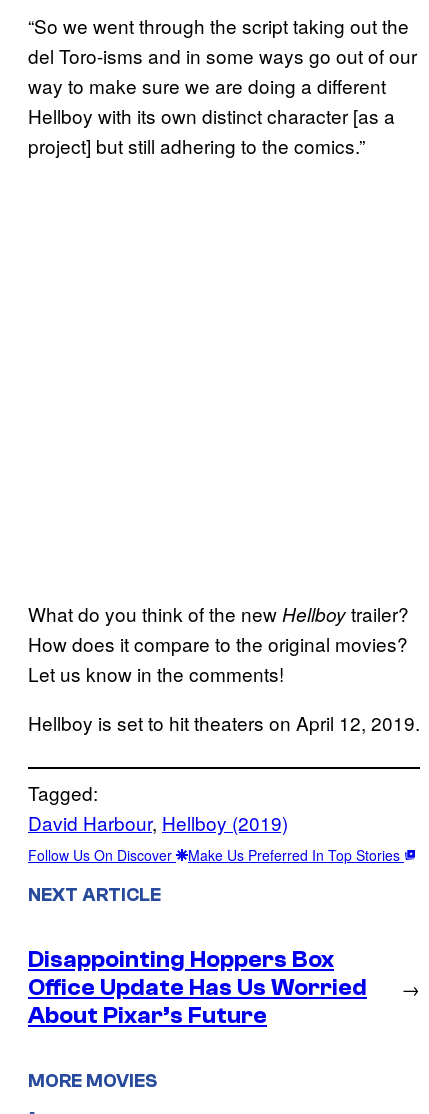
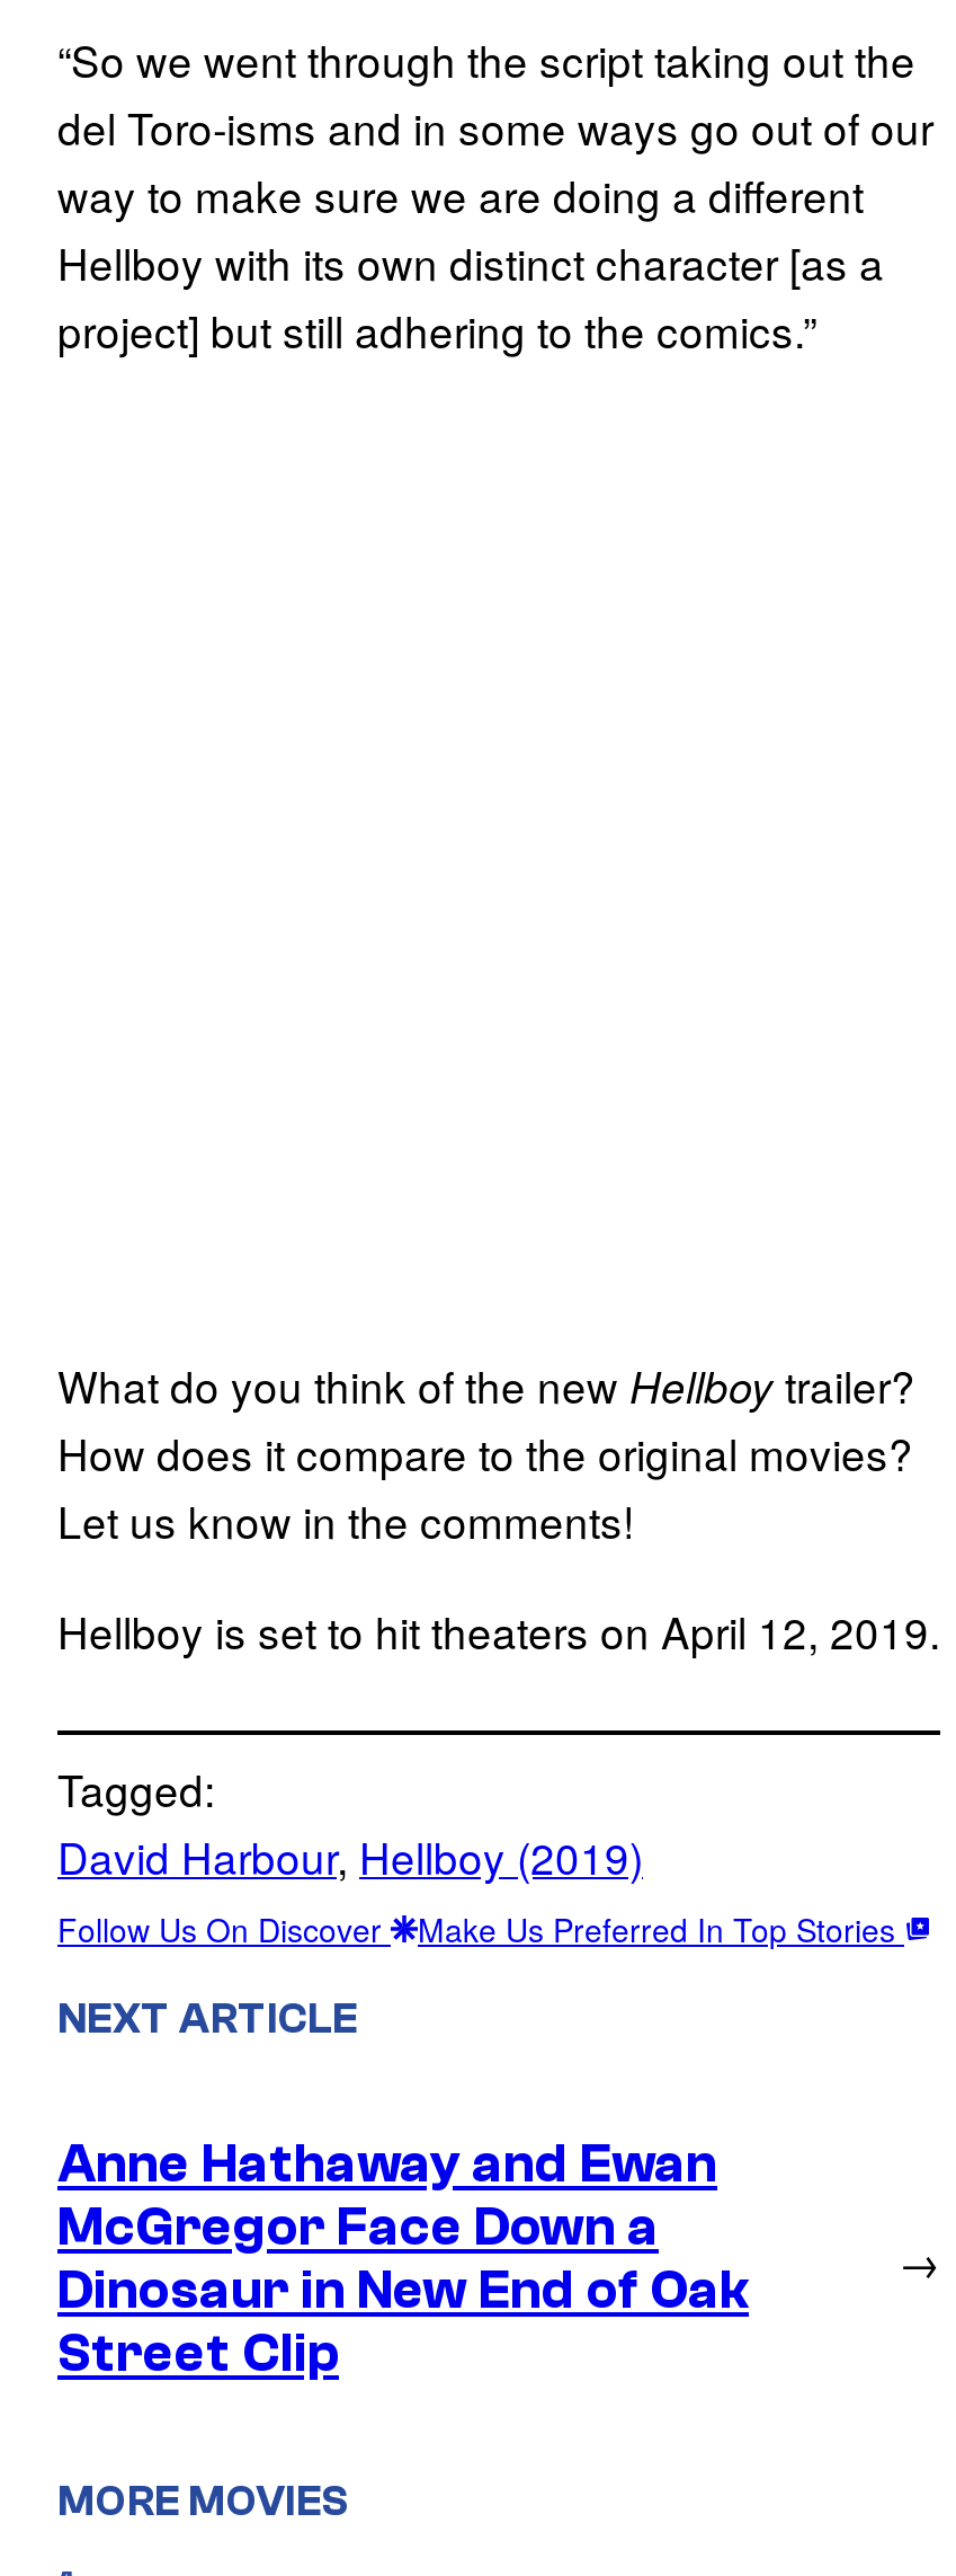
[28,946,367,1029] Disappointing Hoppers Box | Office Update Has Us Worried | About Pixar’s Future -> [57,2134,749,2384] Anne Hathaway and Ewan | McGregor Face Down a | Dinosaur in New End of Oak | Street Clip

